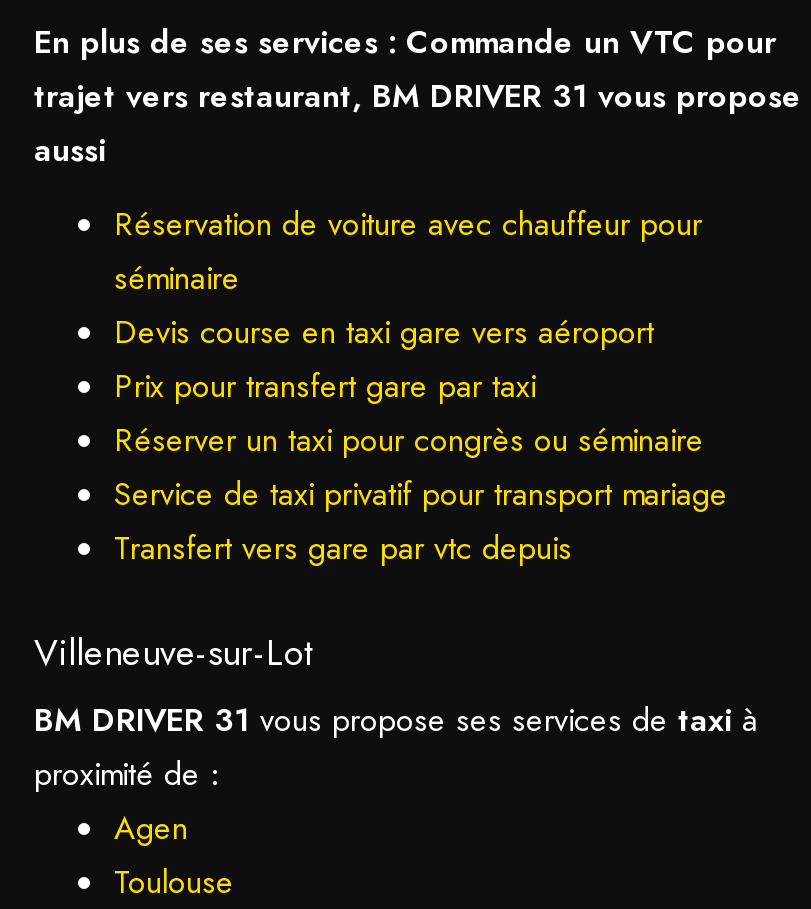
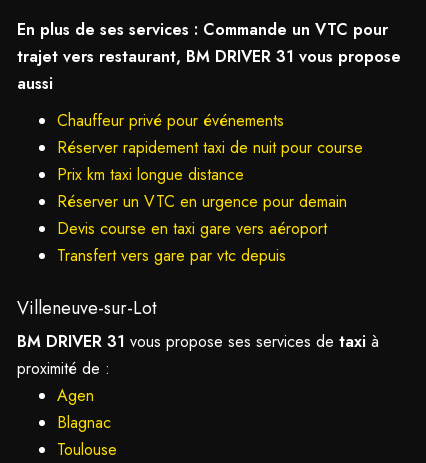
[114,200,702,300] Réservation de voiture avec chauffeur pour | séminaire -> [57,108,363,212] Chauffeur privé pour événements | Réserver rapidement taxi de nuit pour course | Prix km taxi longue distance | Réserver un VTC en urgence pour demain
moved [114,308,654,354] -> [57,216,327,239]: Devis course en taxi gare vers aéroport
[114,362,728,516] Prix pour transfert gare par taxi | Réserver un taxi pour congrès ou séminaire | Service de taxi privatif pour transport mariage -> none
moved [34,524,758,850] -> [17,243,379,406]: Transfert vers gare par vtc depuis | Villeneuve-sur-Lot | BM DRIVER 31 vous propose ses services de taxi à | proximité de : | Agen
none -> [57,410,111,433] Blagnac

